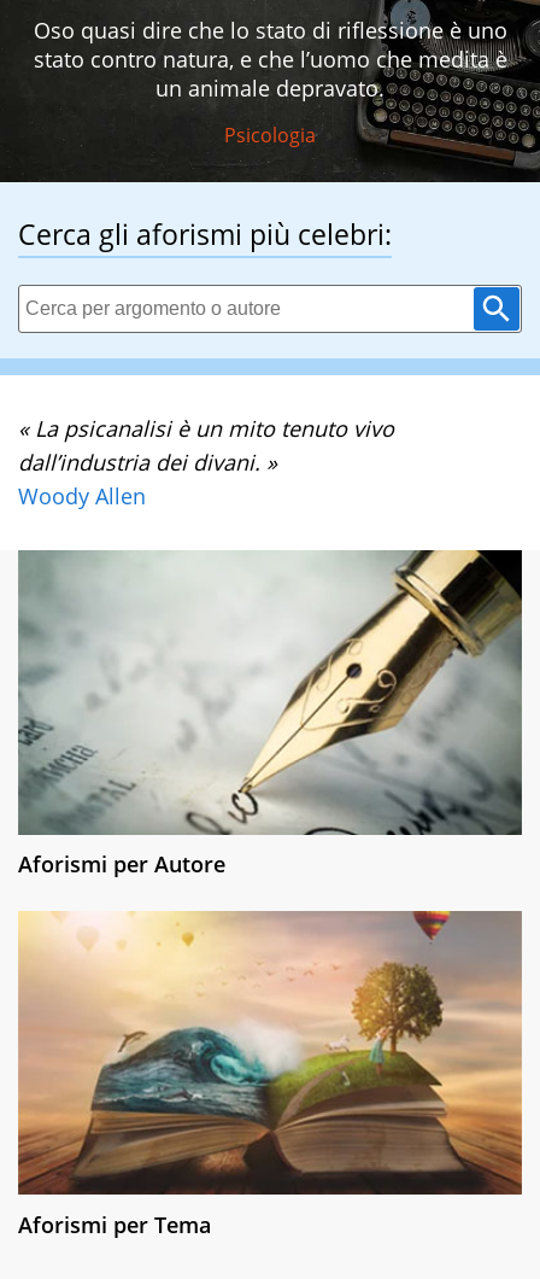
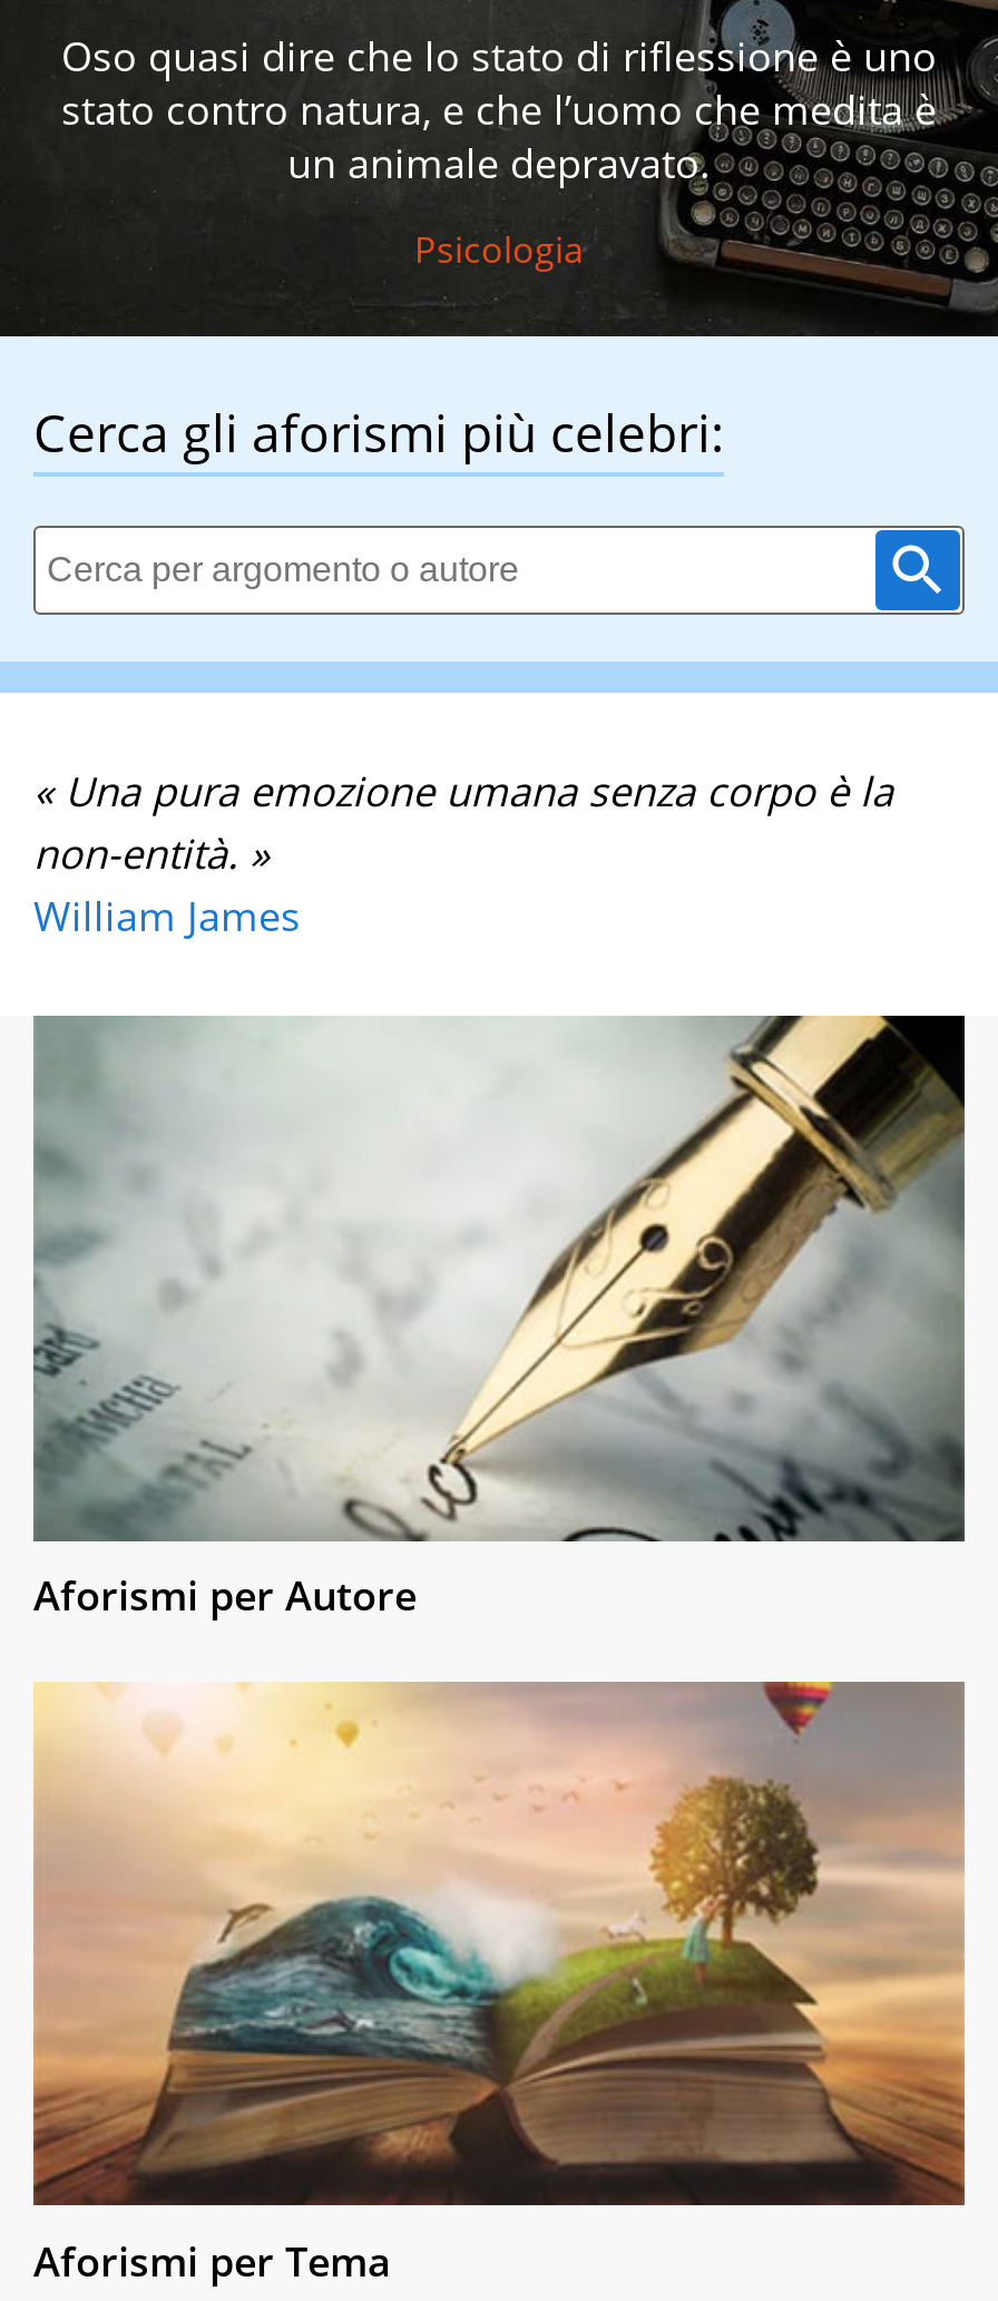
[18,414,394,511] « La psicanalisi è un mito tenuto vivo | dall’industria dei divani. » | Woody Allen -> [33,765,893,943] « Una pura emozione umana senza corpo è la | non-entità. » | William James

